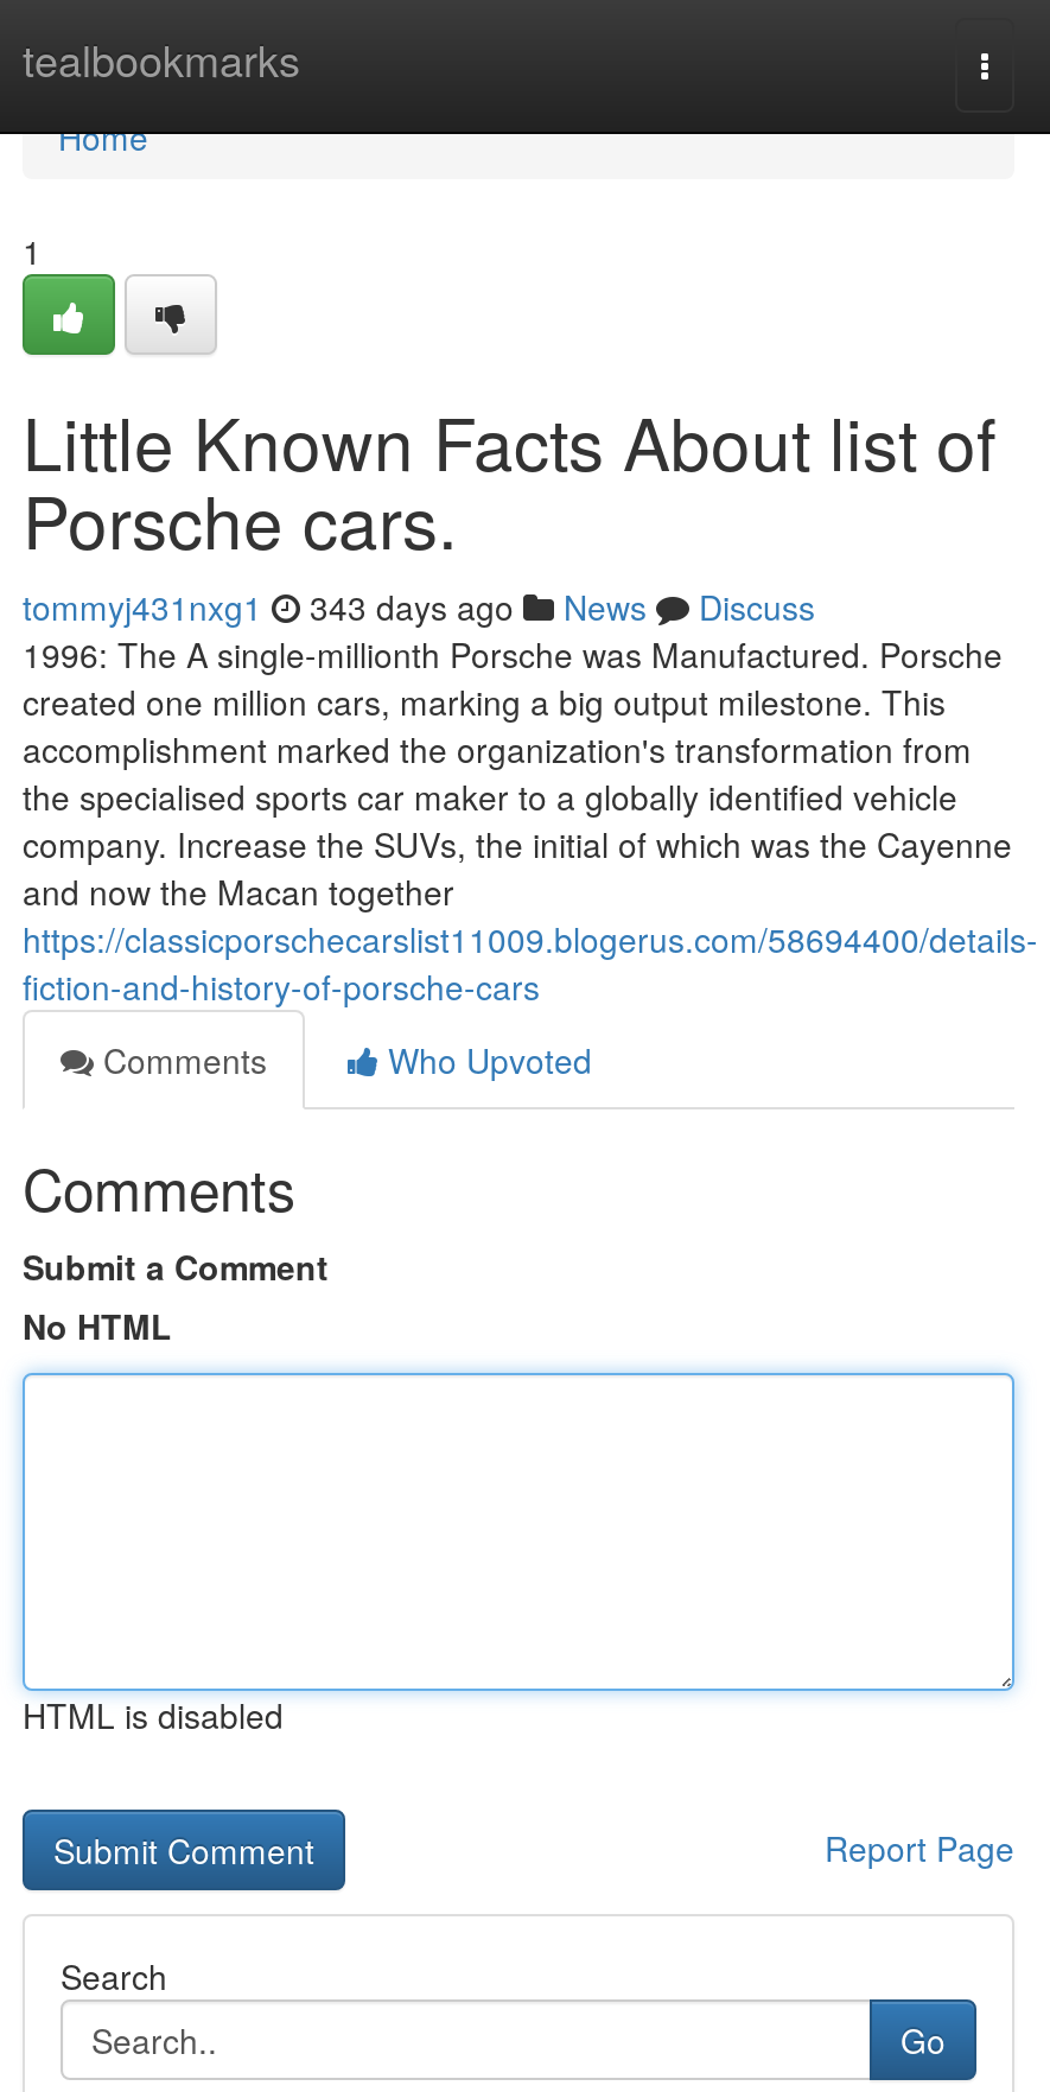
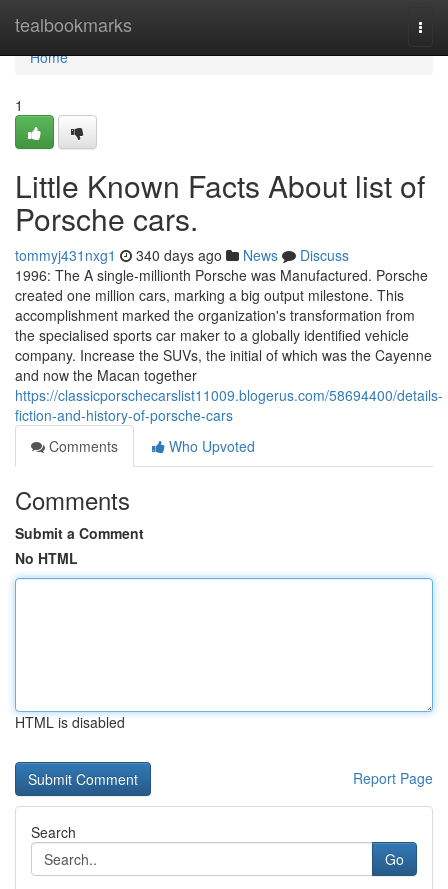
[23,583,815,630] tommyj431nxg1 343 days ago News Discuss -> [15,245,349,265] tommyj431nxg1 340 days ago News Discuss

